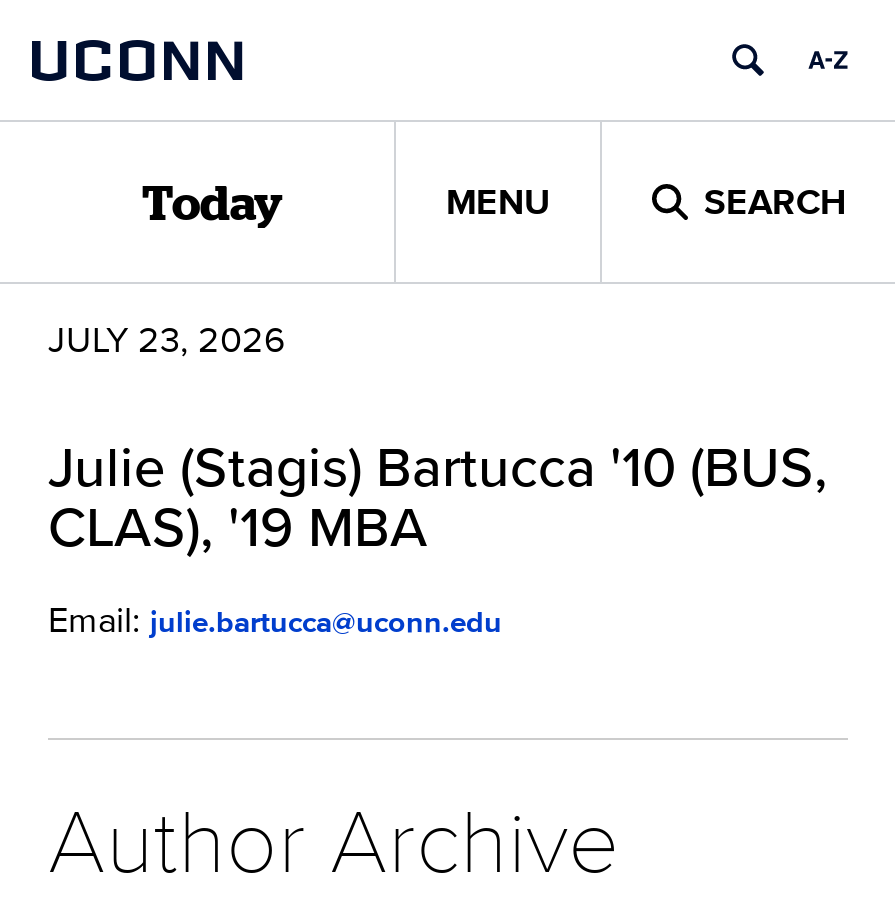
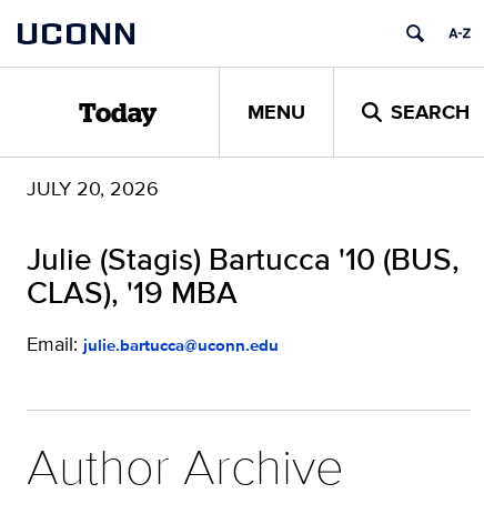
[48,314,286,364] JULY 23, 2026 -> [27,174,159,202] JULY 20, 2026

